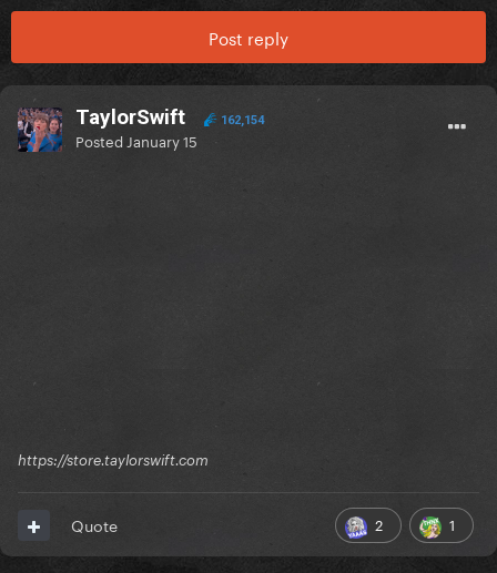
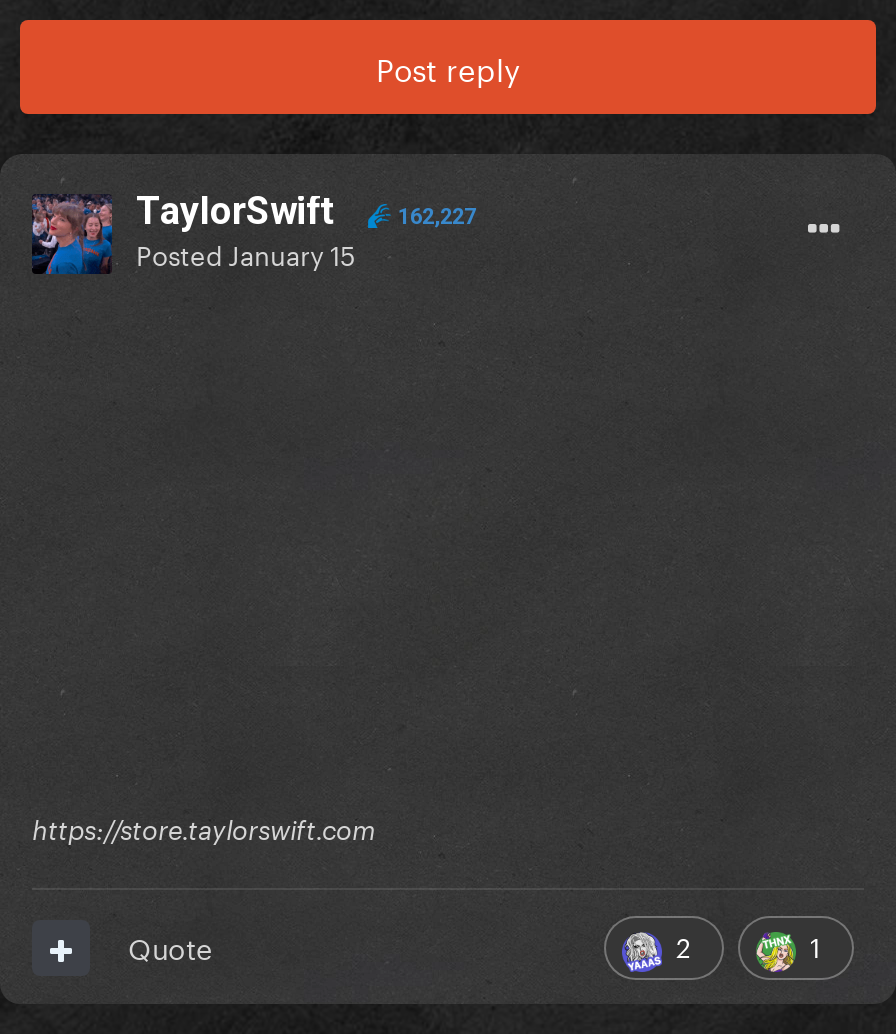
[18,109,62,153] [image] -> [32,196,114,274] [image]
[217,113,264,128] 162,154 -> [392,205,476,231] 162,227

